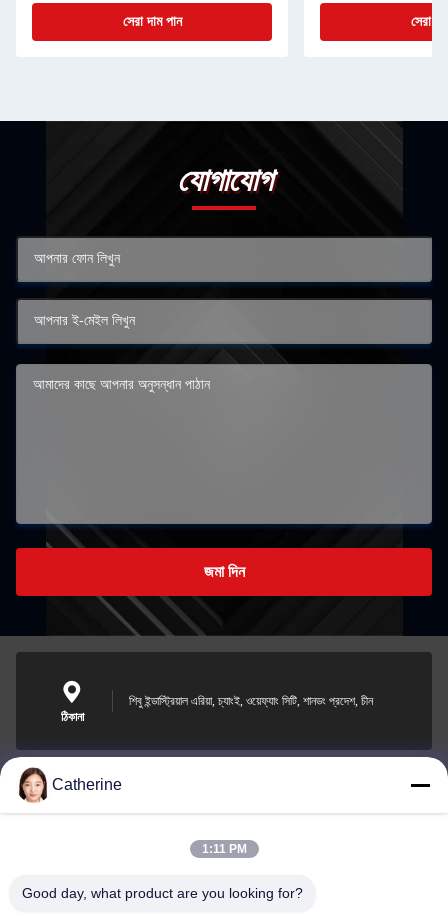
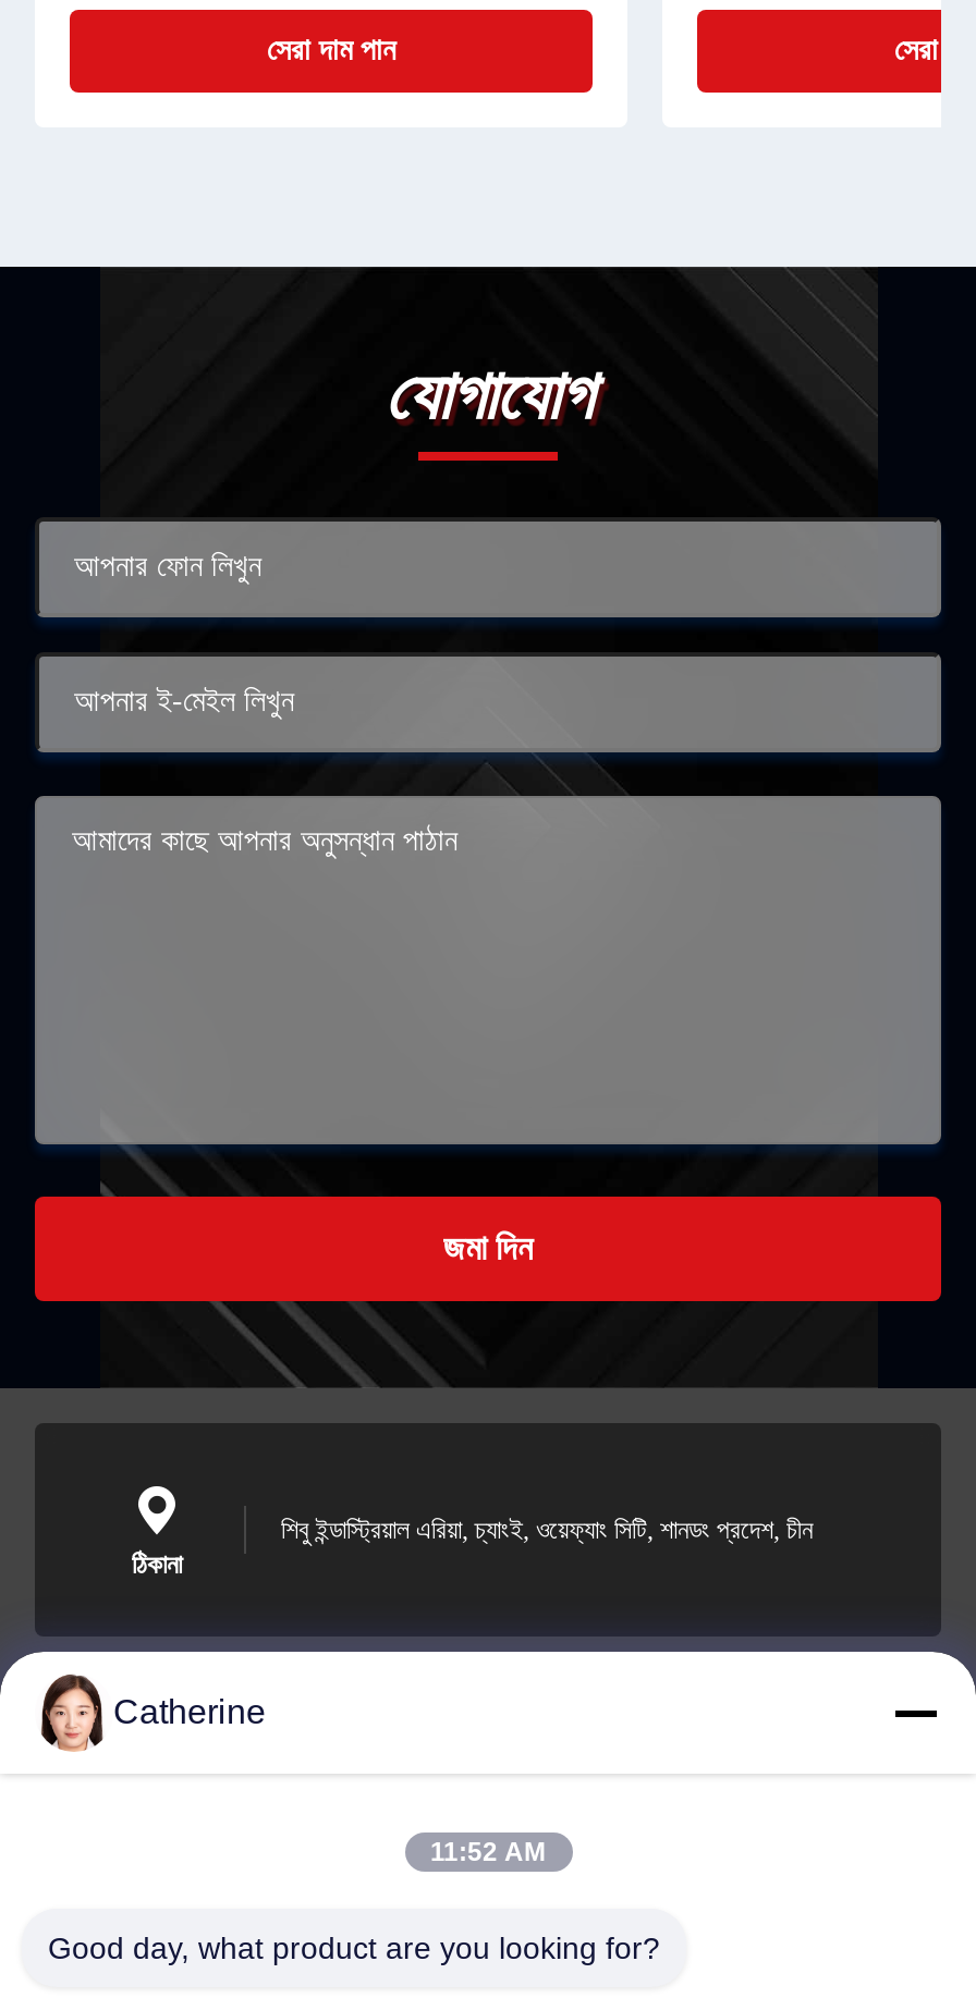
[201,842,246,856] 1:11 PM -> [430,1837,546,1867] 11:52 AM

